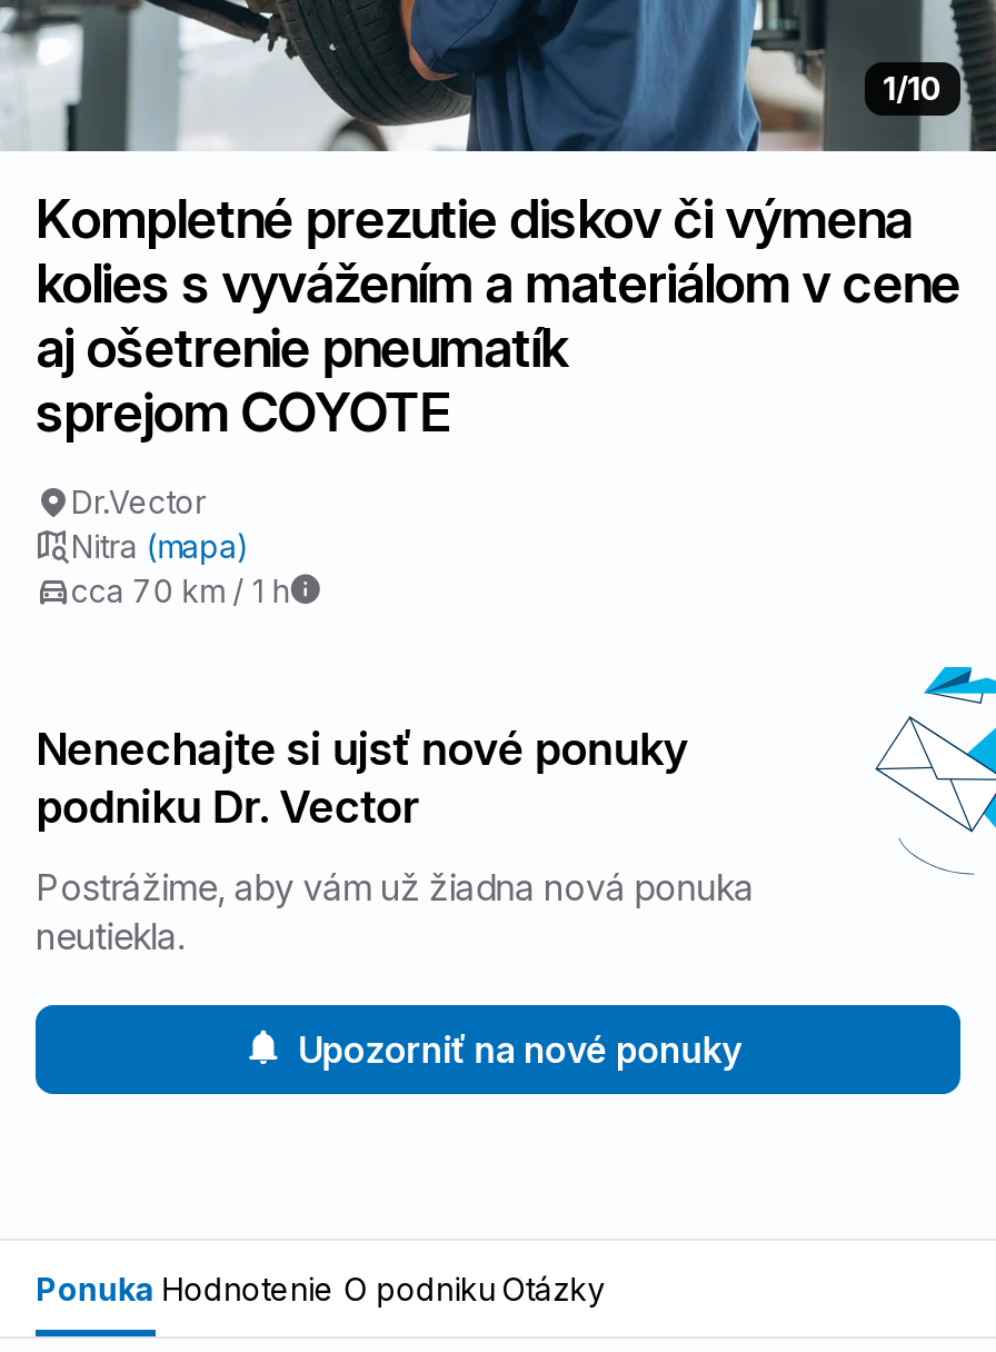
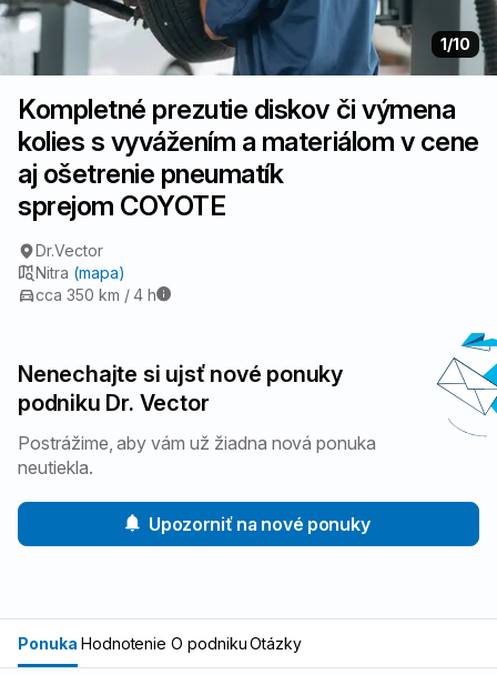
[71,571,290,609] cca 70 km / 1 h -> [35,285,157,304] cca 350 km / 4 h

